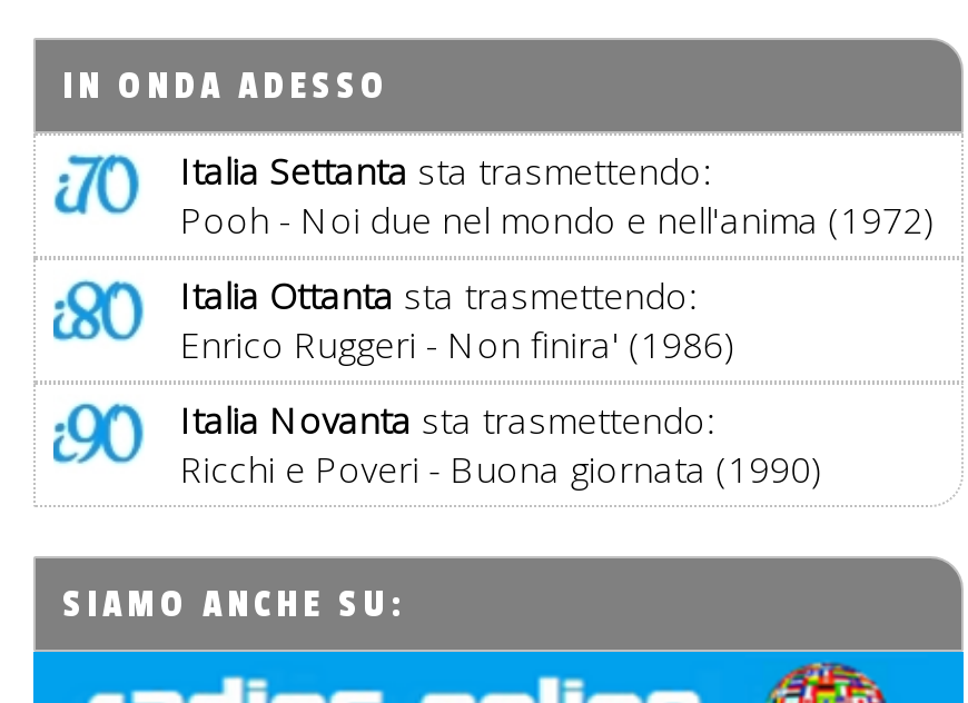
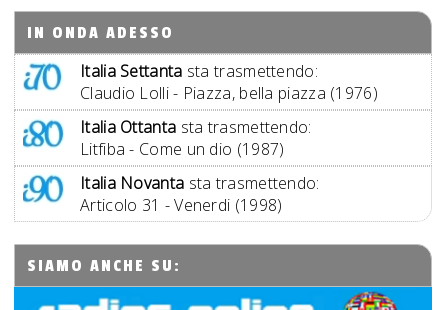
[180,196,935,245] Pooh - Noi due nel mondo e nell'anima (1972) -> [80,82,378,104] Claudio Lolli - Piazza, bella piazza (1976)
[180,320,735,369] Enrico Ruggeri - Non finira' (1986) -> [80,138,284,160] Litfiba - Come un dio (1987)
[180,445,823,494] Ricchi e Poveri - Buona giornata (1990) -> [80,194,282,216] Articolo 31 - Venerdi (1998)

